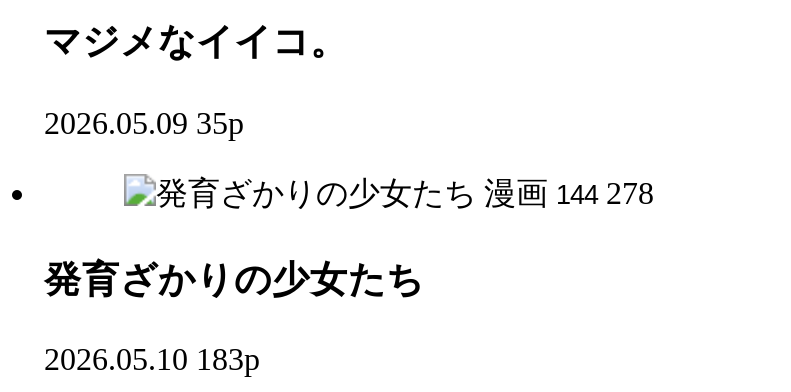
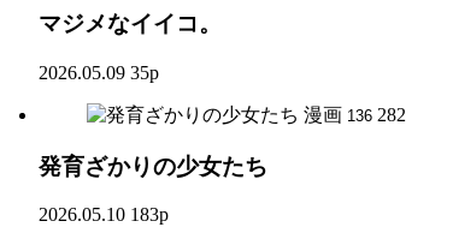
[484,176,654,210] 漫画 144 278 -> [304,104,406,125] 漫画 136 282

